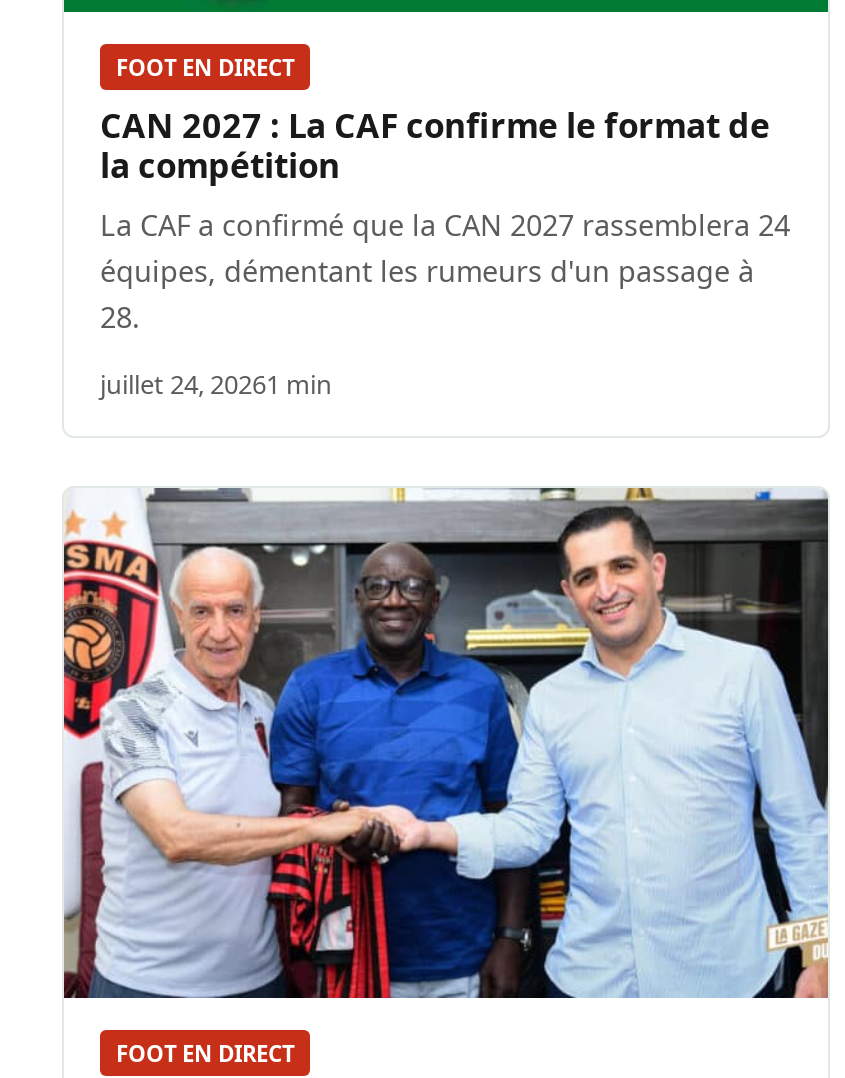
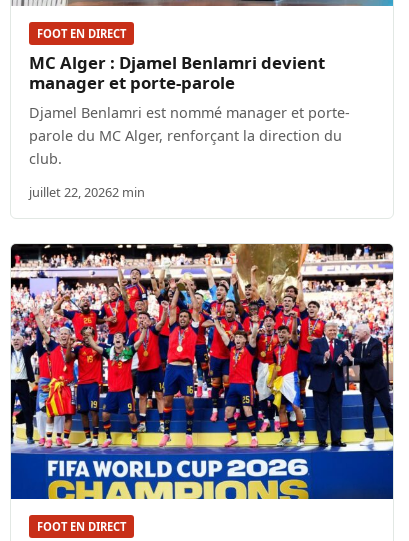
[100,103,790,337] CAN 2027 : La CAF confirme le format de | la compétition | La CAF a confirmé que la CAN 2027 rassemblera 24 | équipes, démentant les rumeurs d'un passage à | 28. -> [29,51,350,168] MC Alger : Djamel Benlamri devient | manager et porte-parole | Djamel Benlamri est nommé manager et porte- | parole du MC Alger, renforçant la direction du | club.
[100,367,332,403] juillet 24, 20261 min -> [29,183,145,201] juillet 22, 20262 min
[62,486,830,1000] [image] -> [10,243,394,500] [image]

